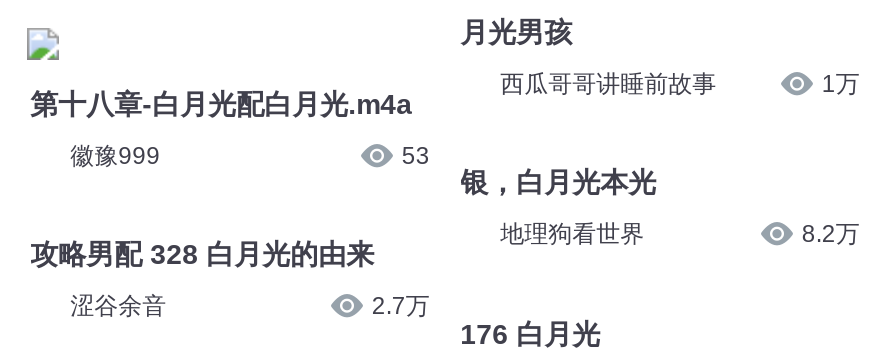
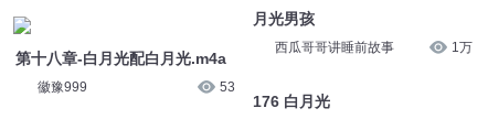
[460,167,860,249] 银，白月光本光 | 地理狗看世界 | 8.2万 -> none
[30,239,430,321] 攻略男配 328 白月光的由来 | 涩谷余音 | 2.7万 -> none

